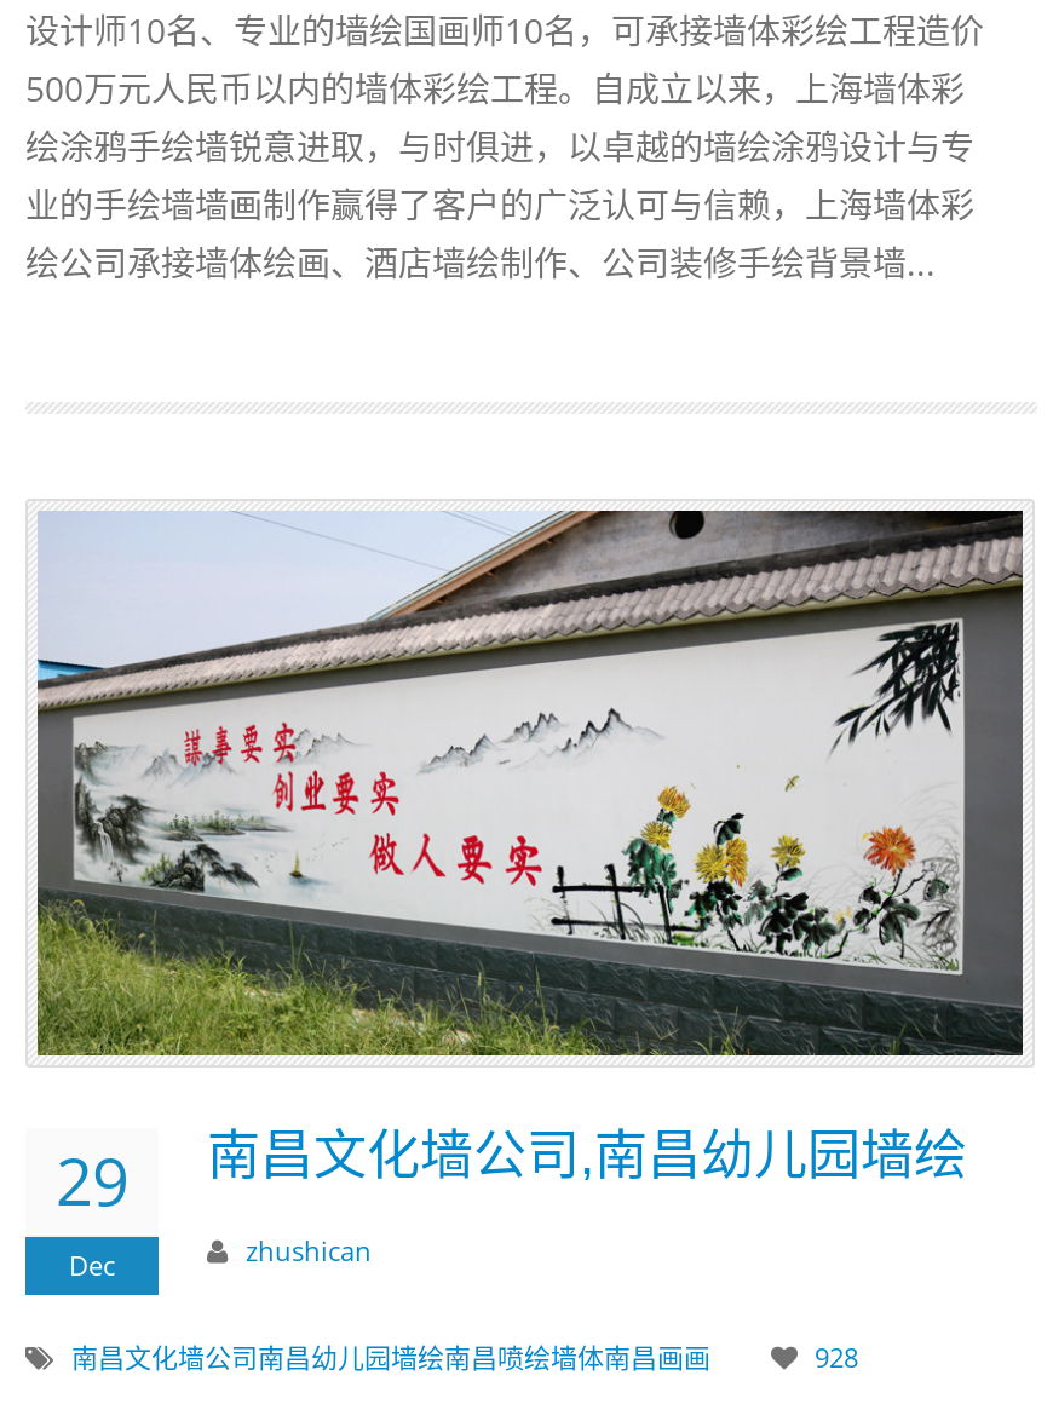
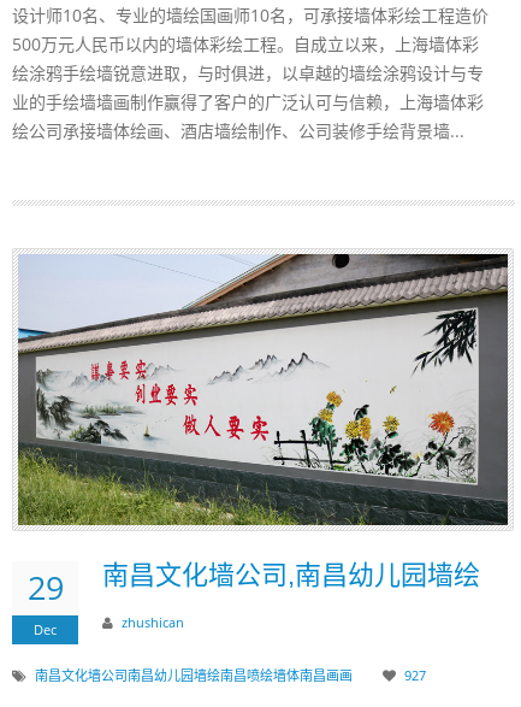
[815,1339,858,1375] 928 -> [404,666,426,684] 927

